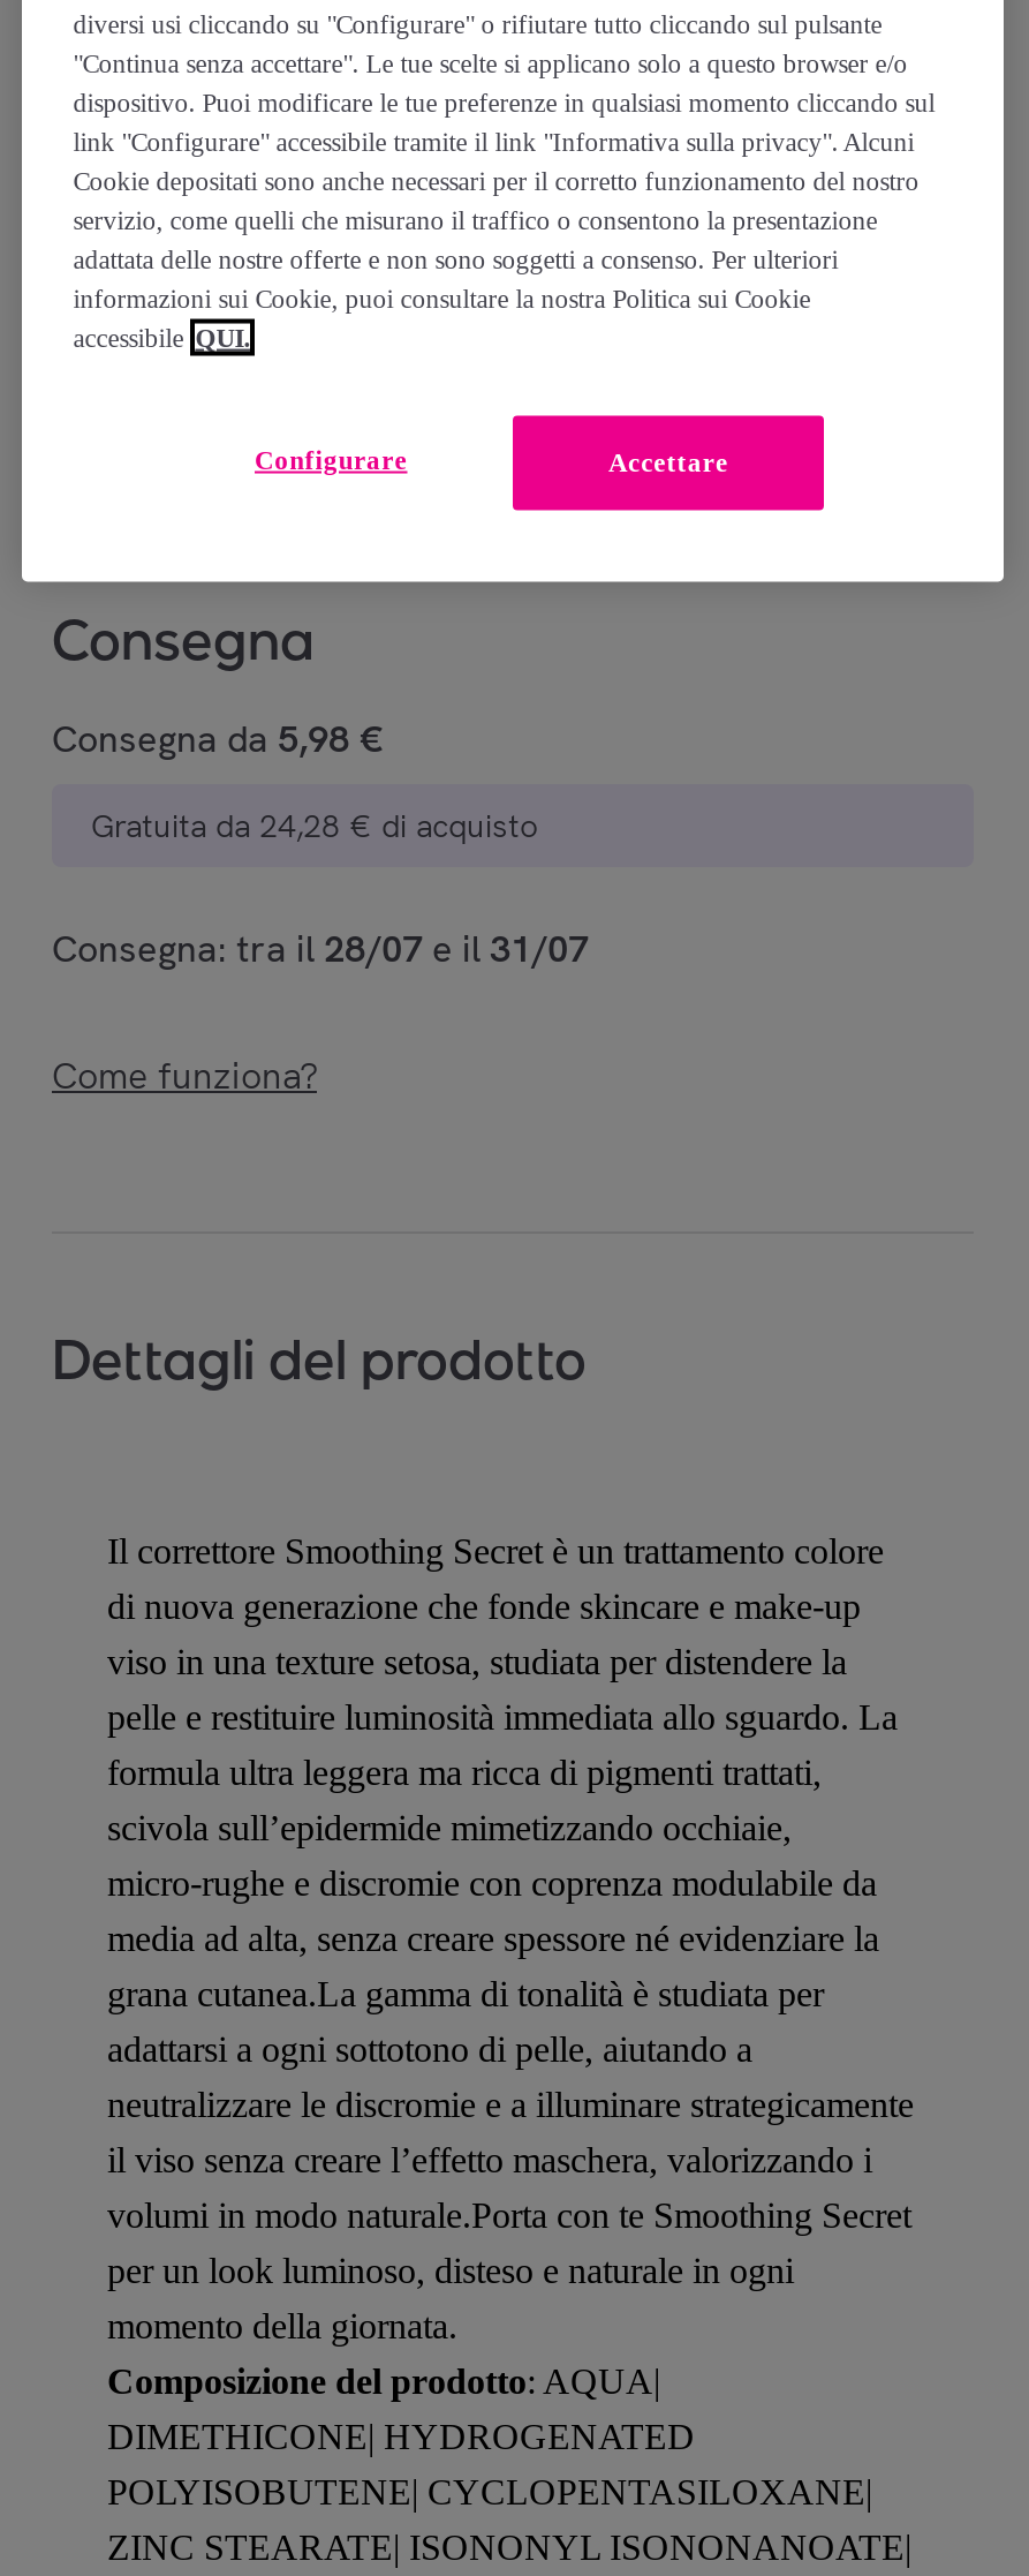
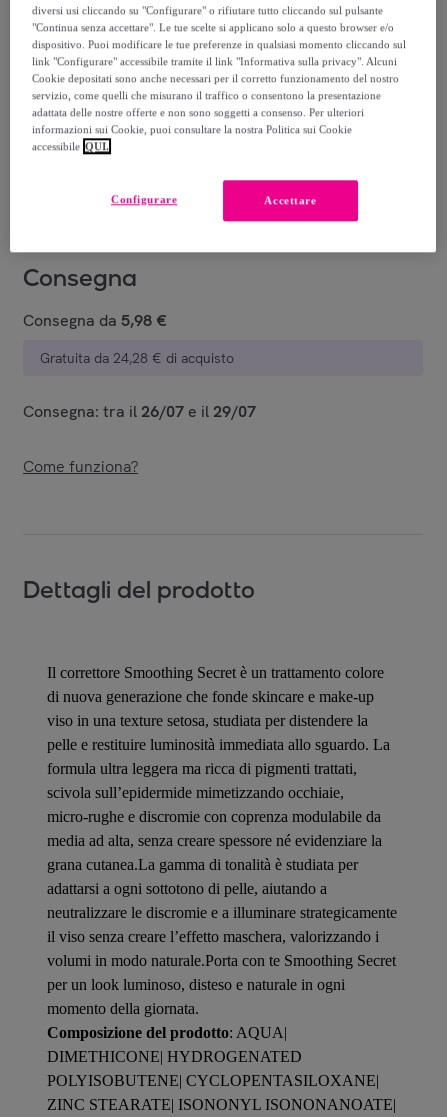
[52,925,589,973] Consegna: tra il 28/07 e il 31/07 -> [23,401,256,422] Consegna: tra il 26/07 e il 29/07

